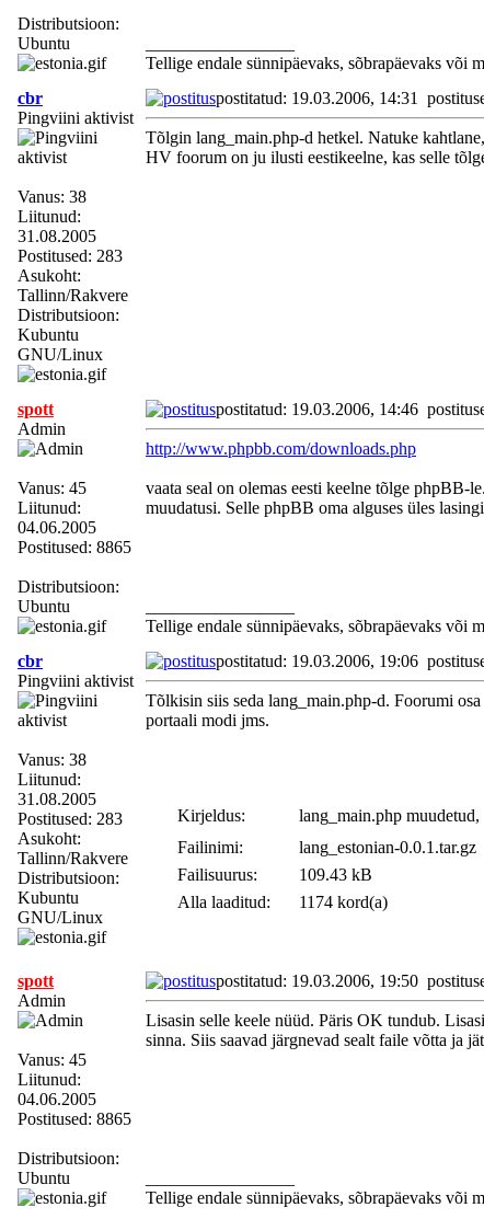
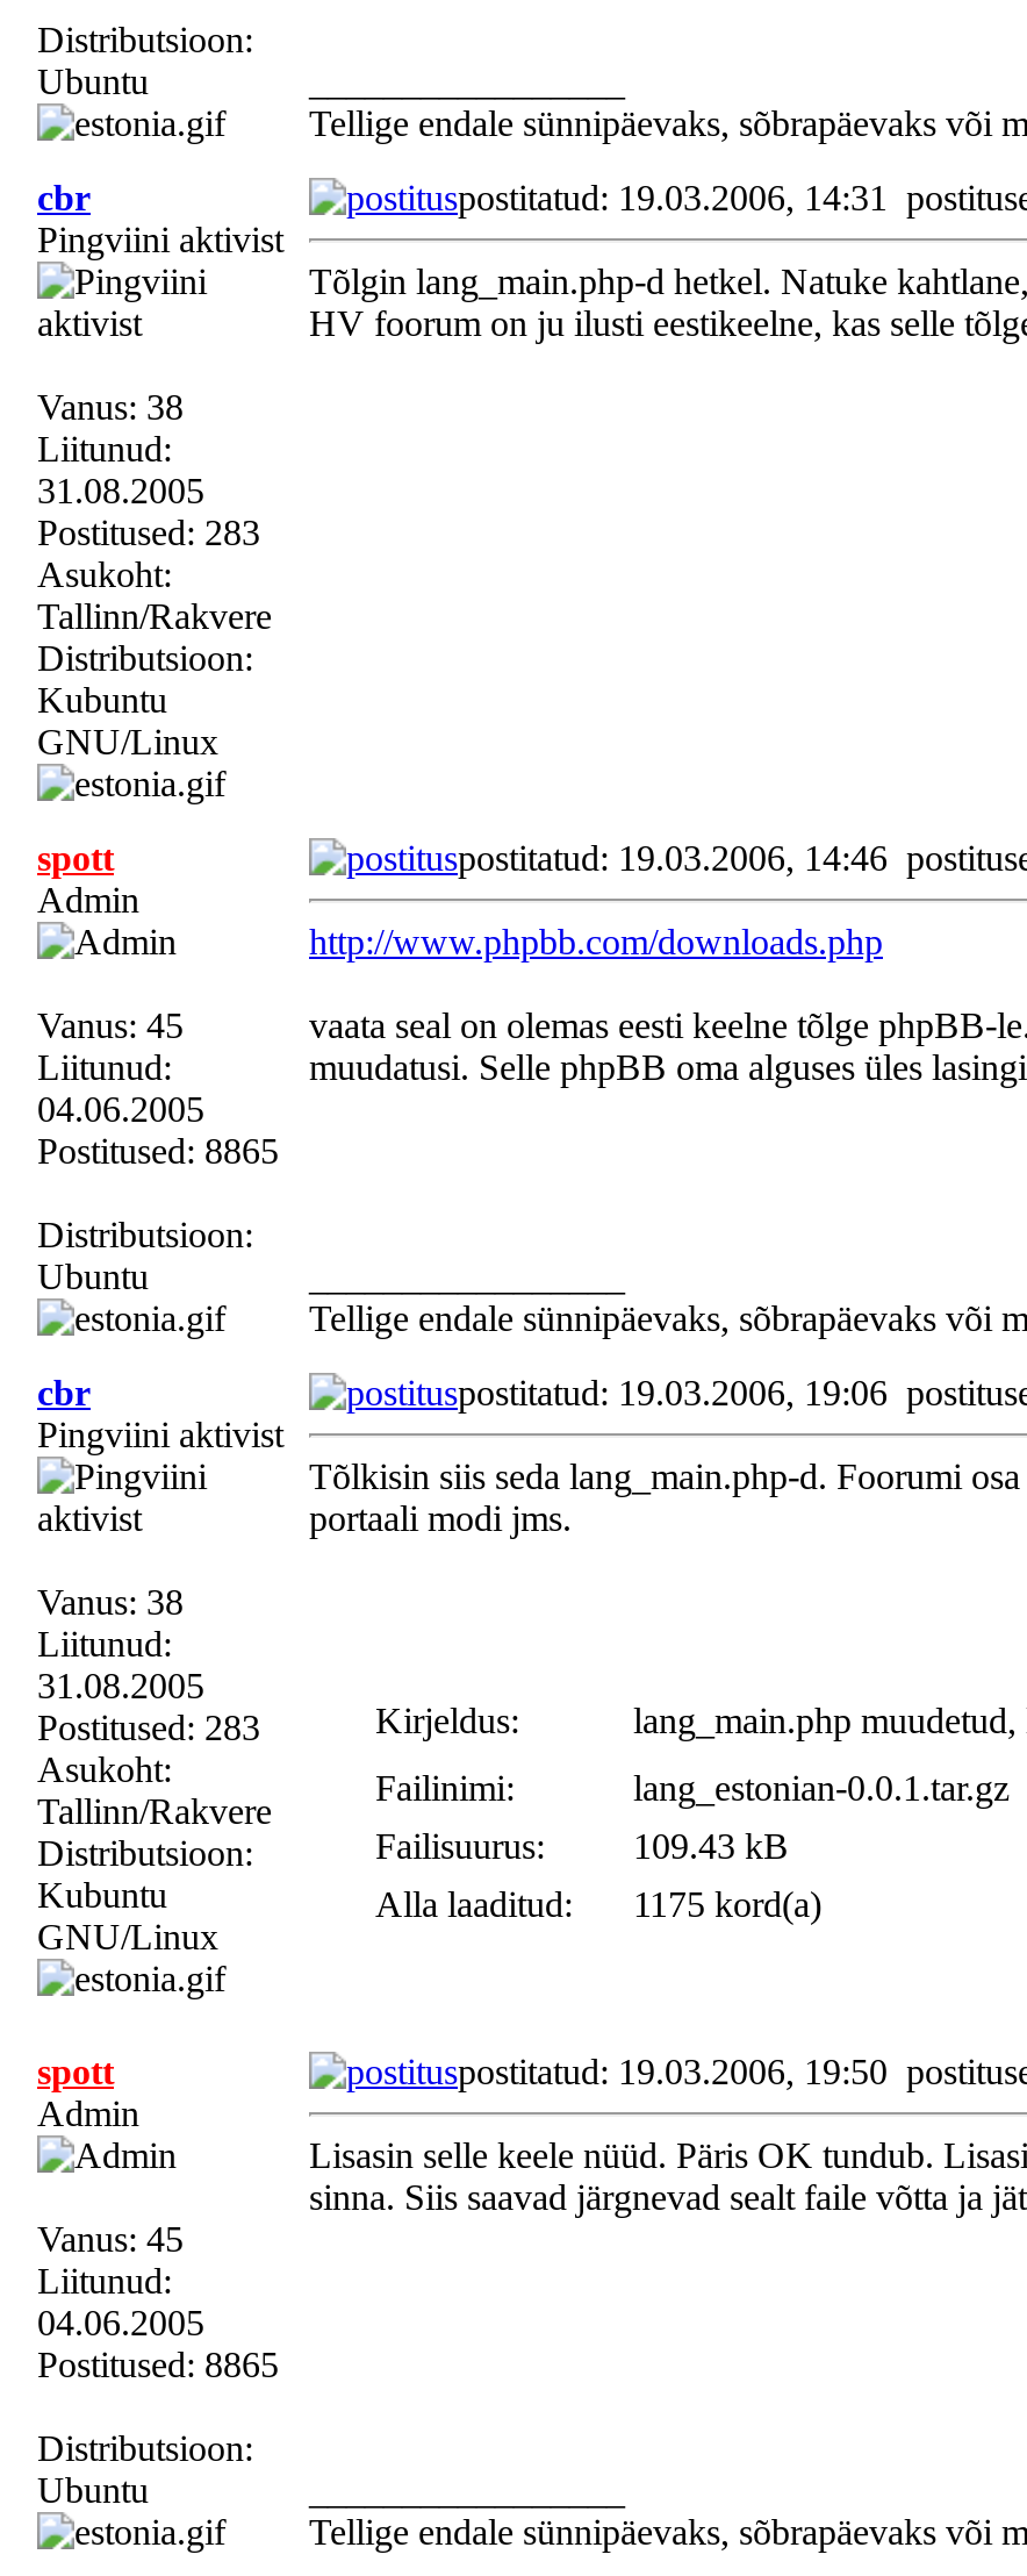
[172,893,387,911] Alla laaditud: 1174 kord(a) -> [366,1884,821,1924] Alla laaditud: 1175 kord(a)

